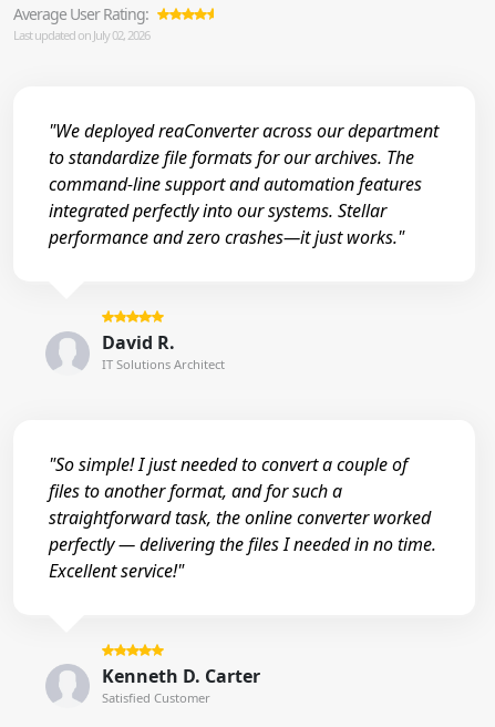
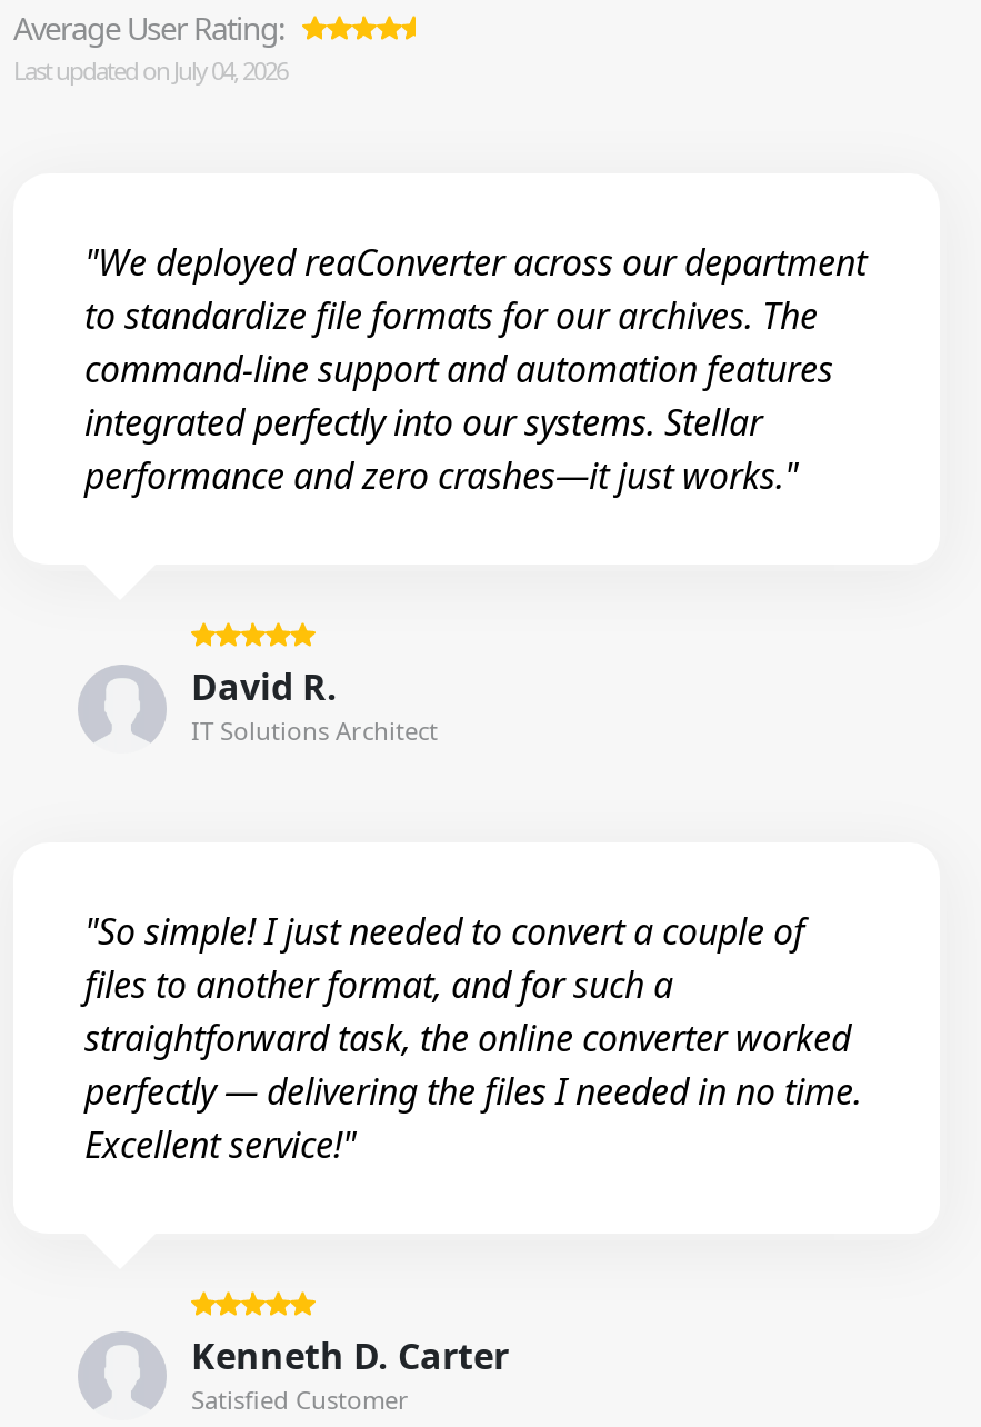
[13,26,149,43] Last updated on July 02, 2026 -> [13,53,287,86] Last updated on July 04, 2026

